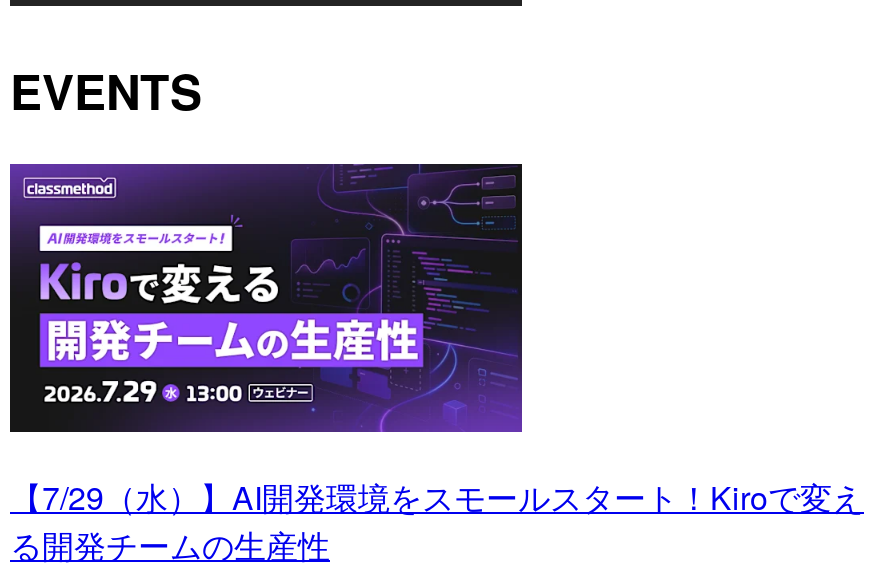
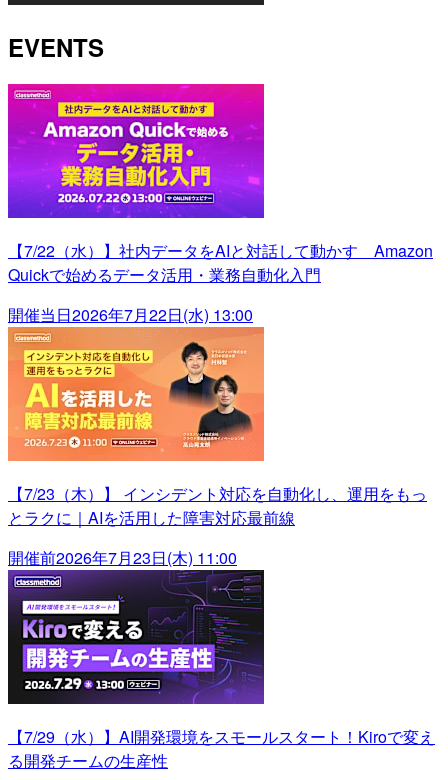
none -> [7,83,433,326] [image] | 【7/22（水）】社内データをAIと対話して動かす Amazon | Quickで始めるデータ活用・業務自動化入門 | 開催当日2026年7月22日(水) 13:00
none -> [7,333,427,569] [image] | 【7/23（木）】 インシデント対応を自動化し、運用をもっ | とラクに｜AIを活用した障害対応最前線 | 開催前2026年7月23日(木) 11:00

